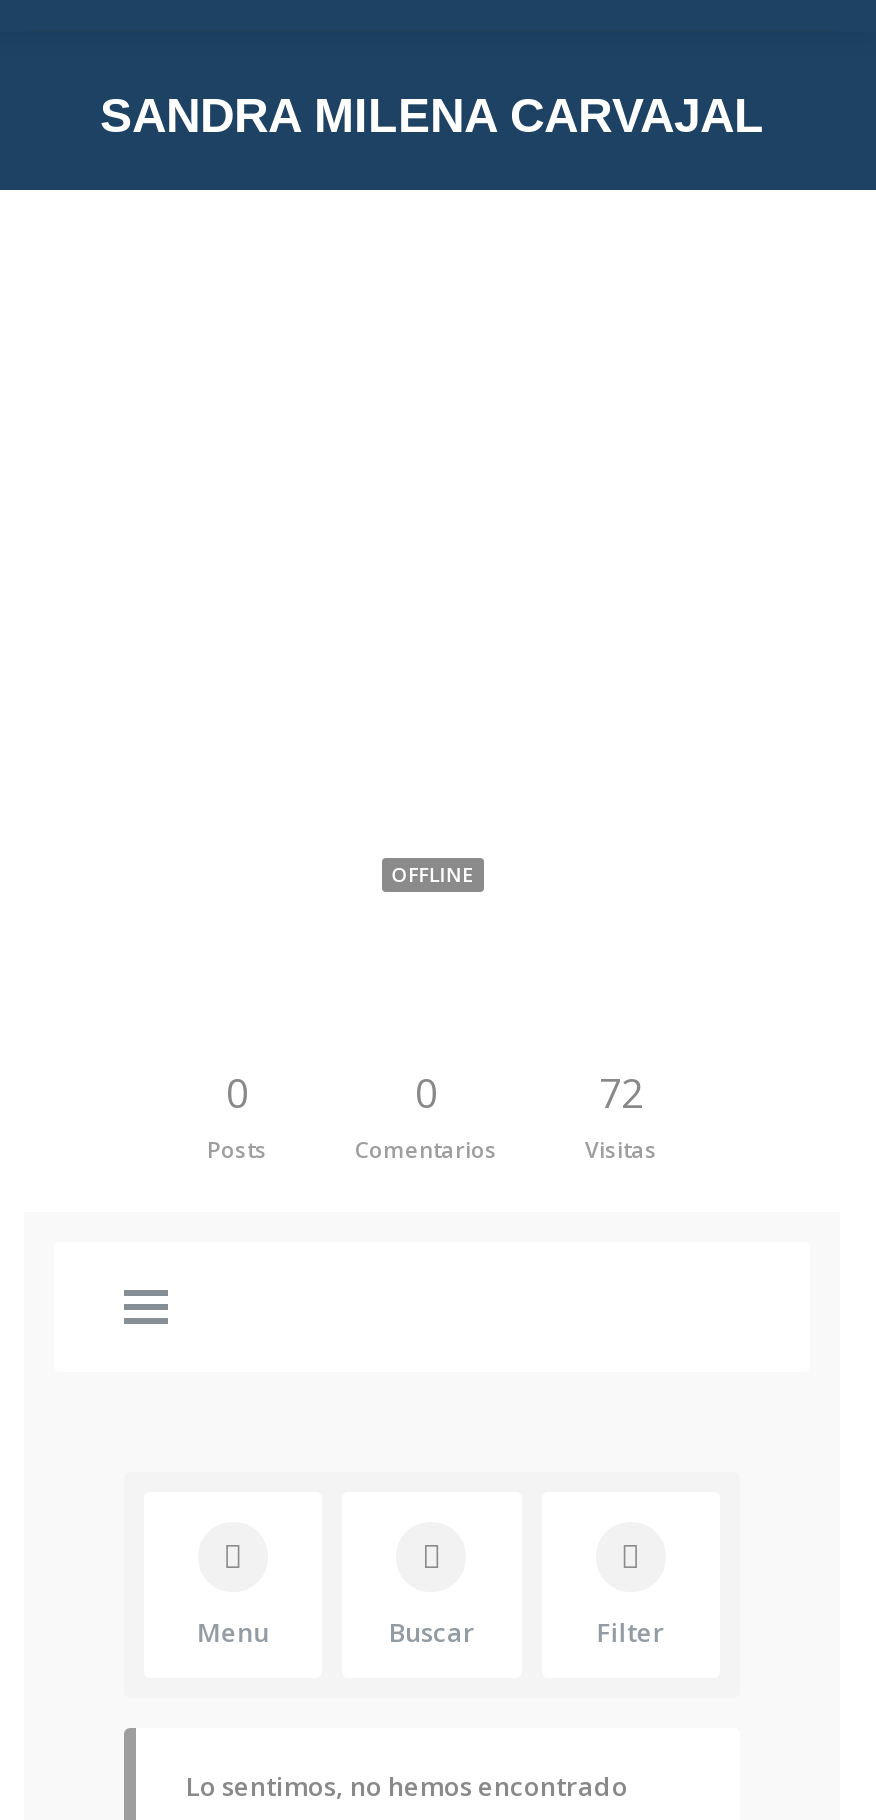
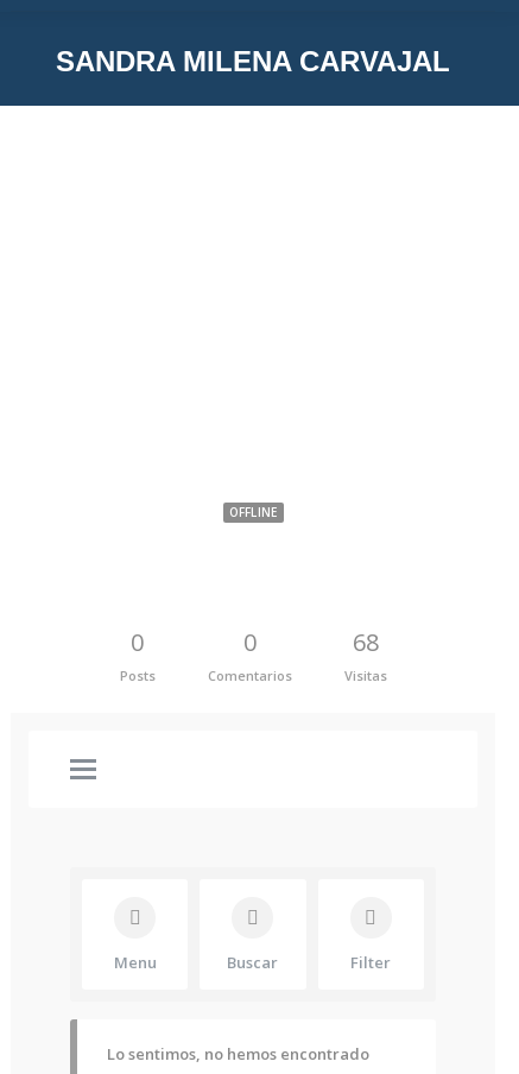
[599,1066,643,1120] 72 -> [352,626,378,658] 68

